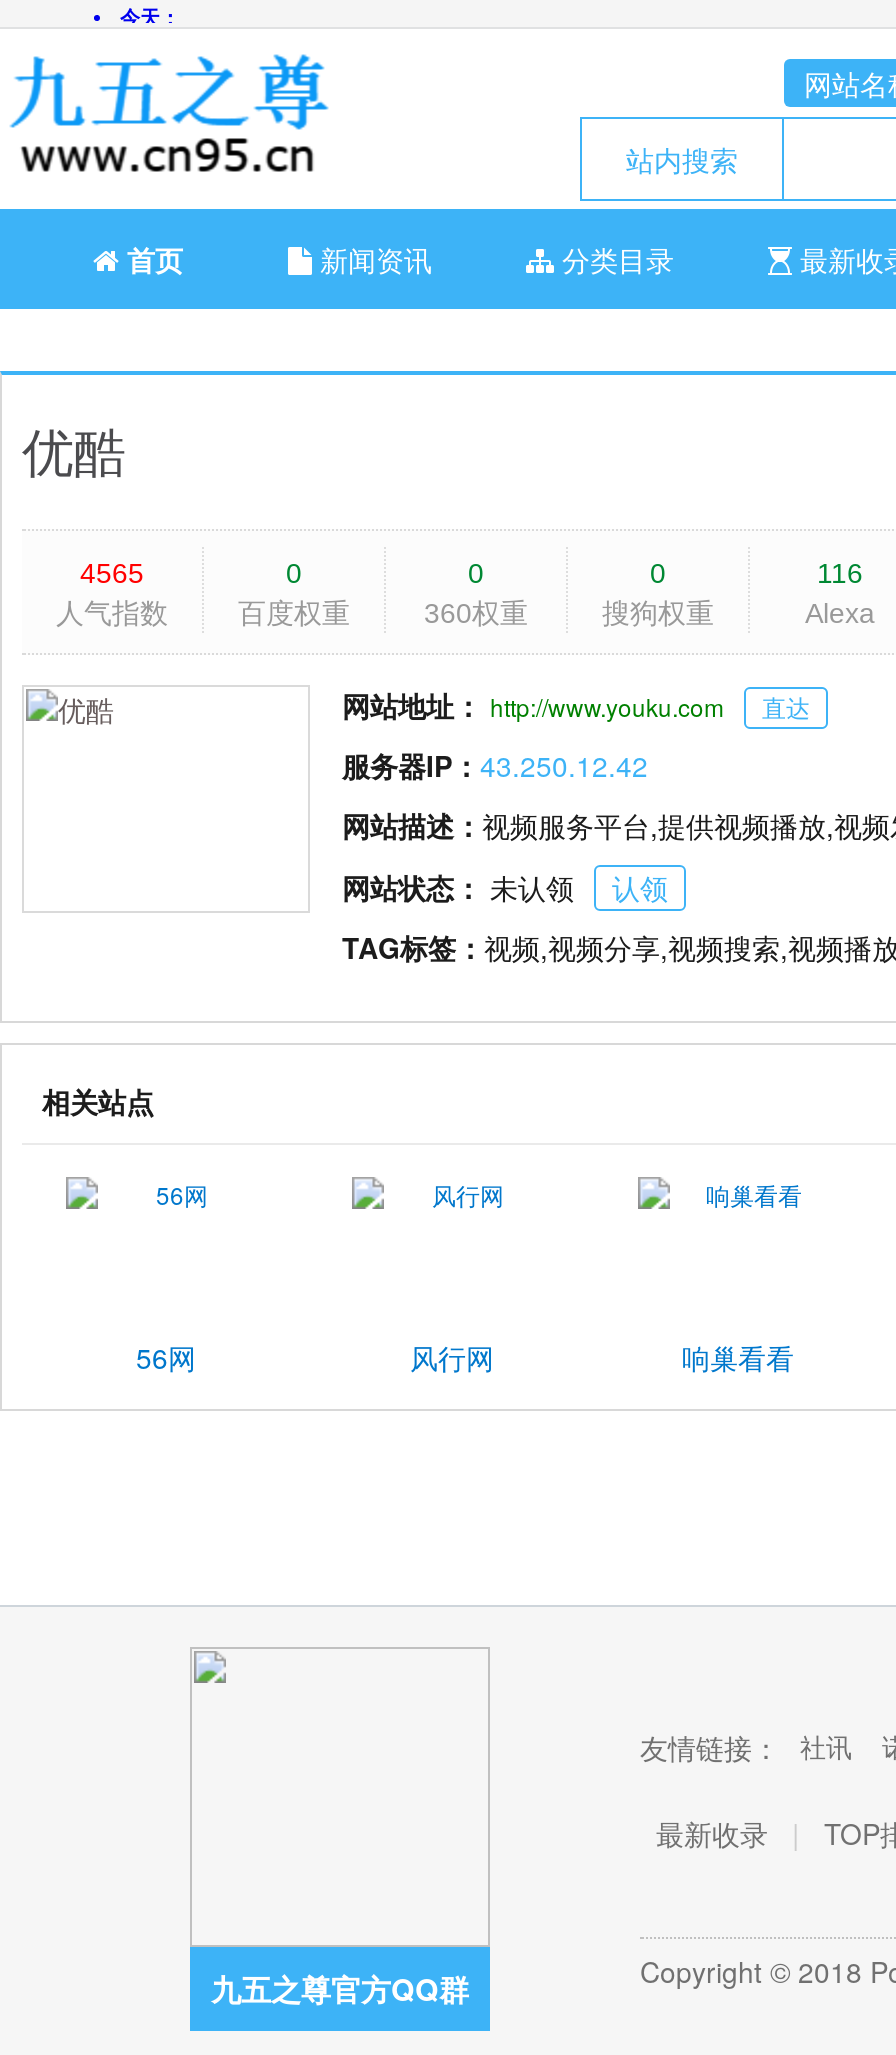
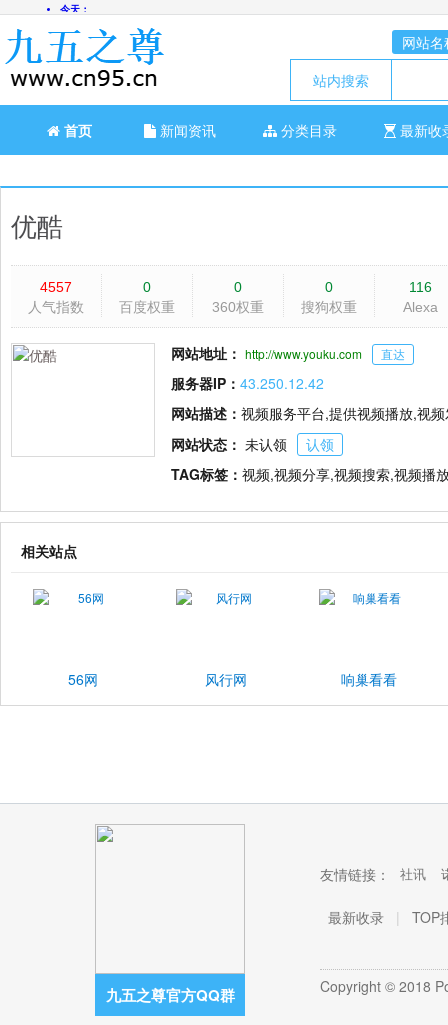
[80,557,144,589] 4565 -> [40,279,72,295] 4557

